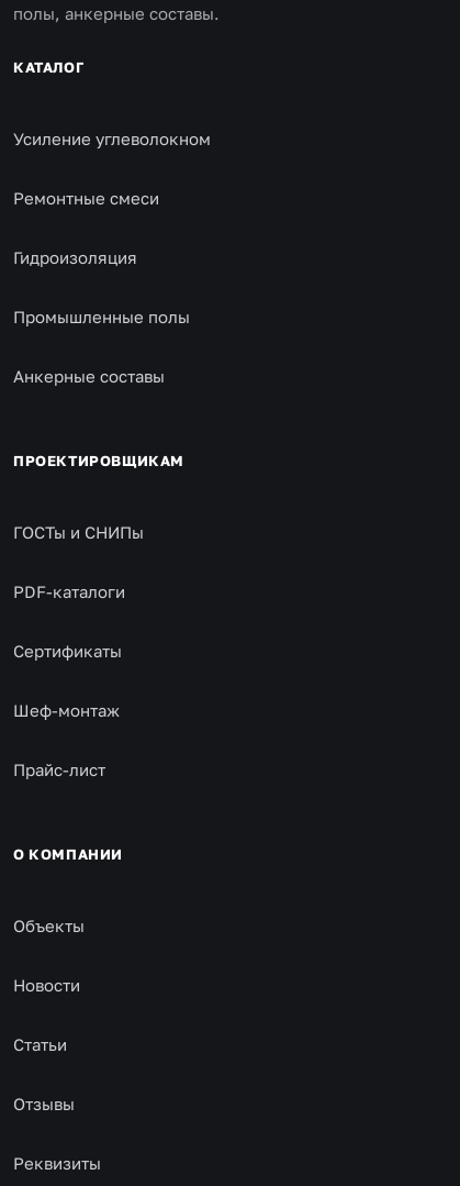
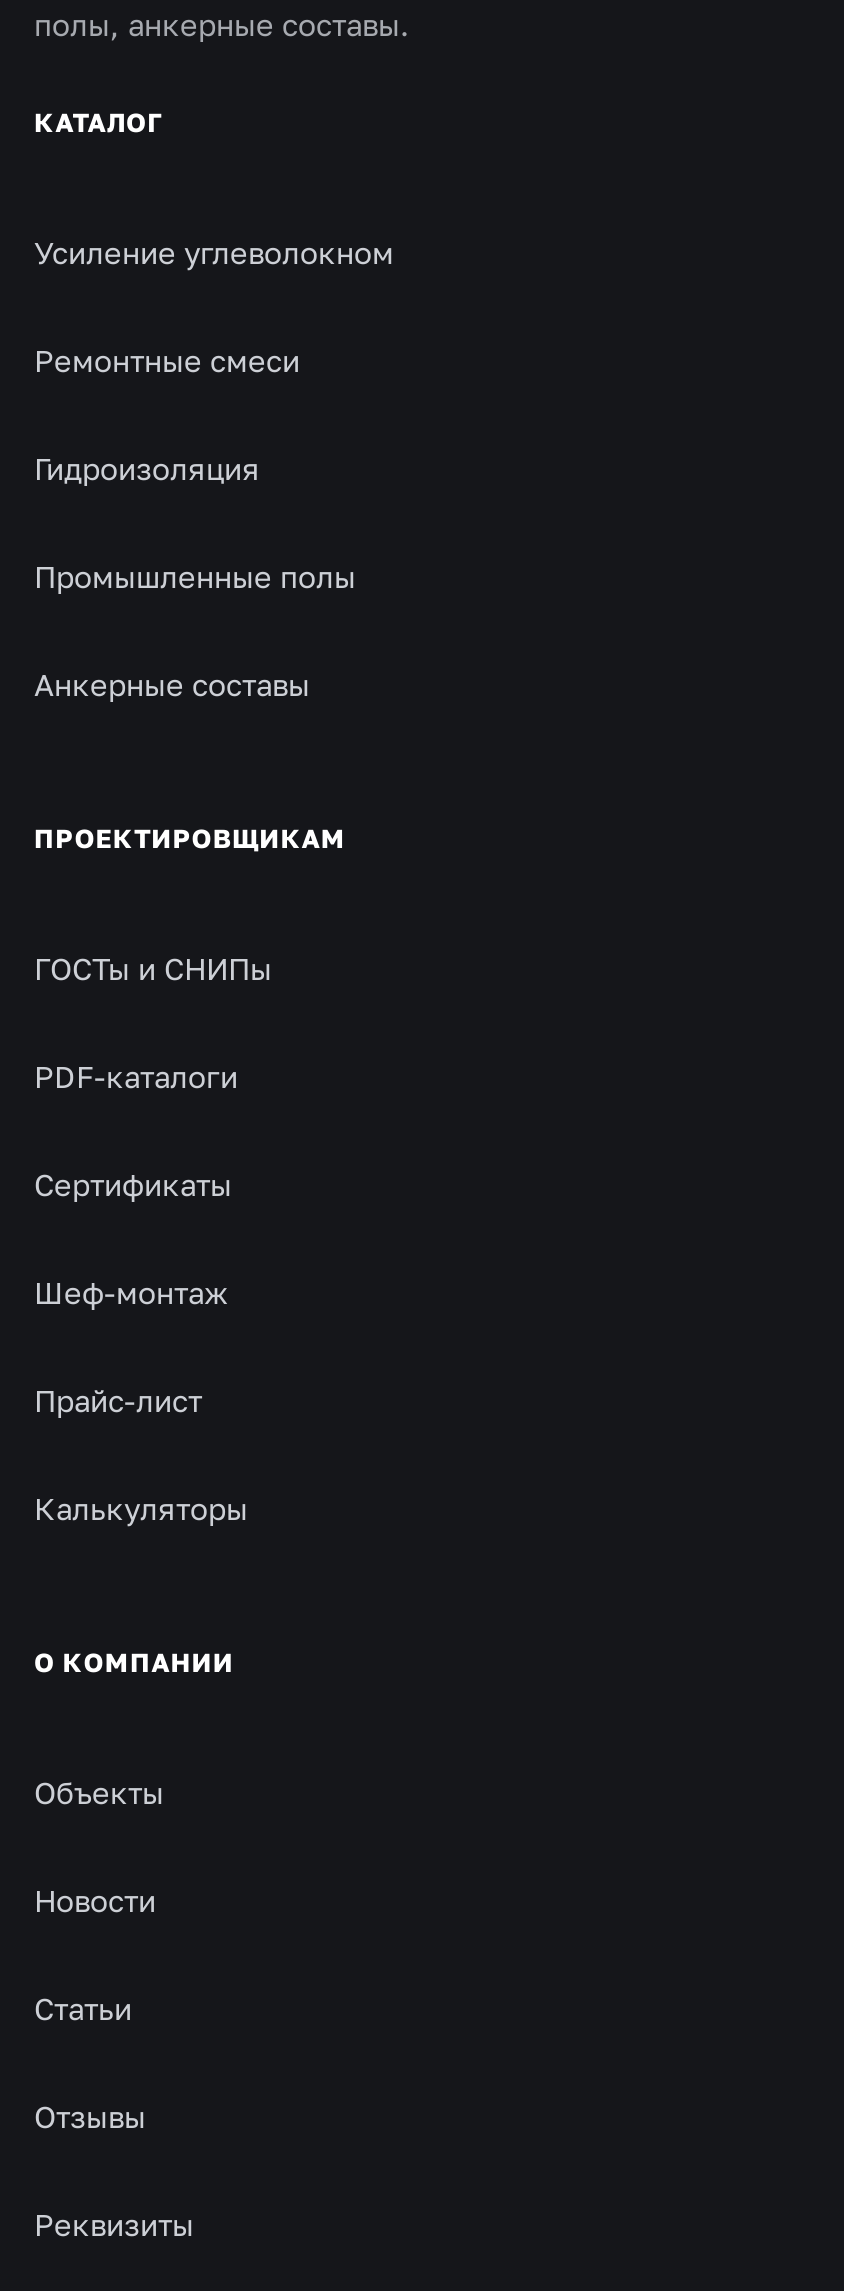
none -> [34,1490,248,1526] Калькуляторы

